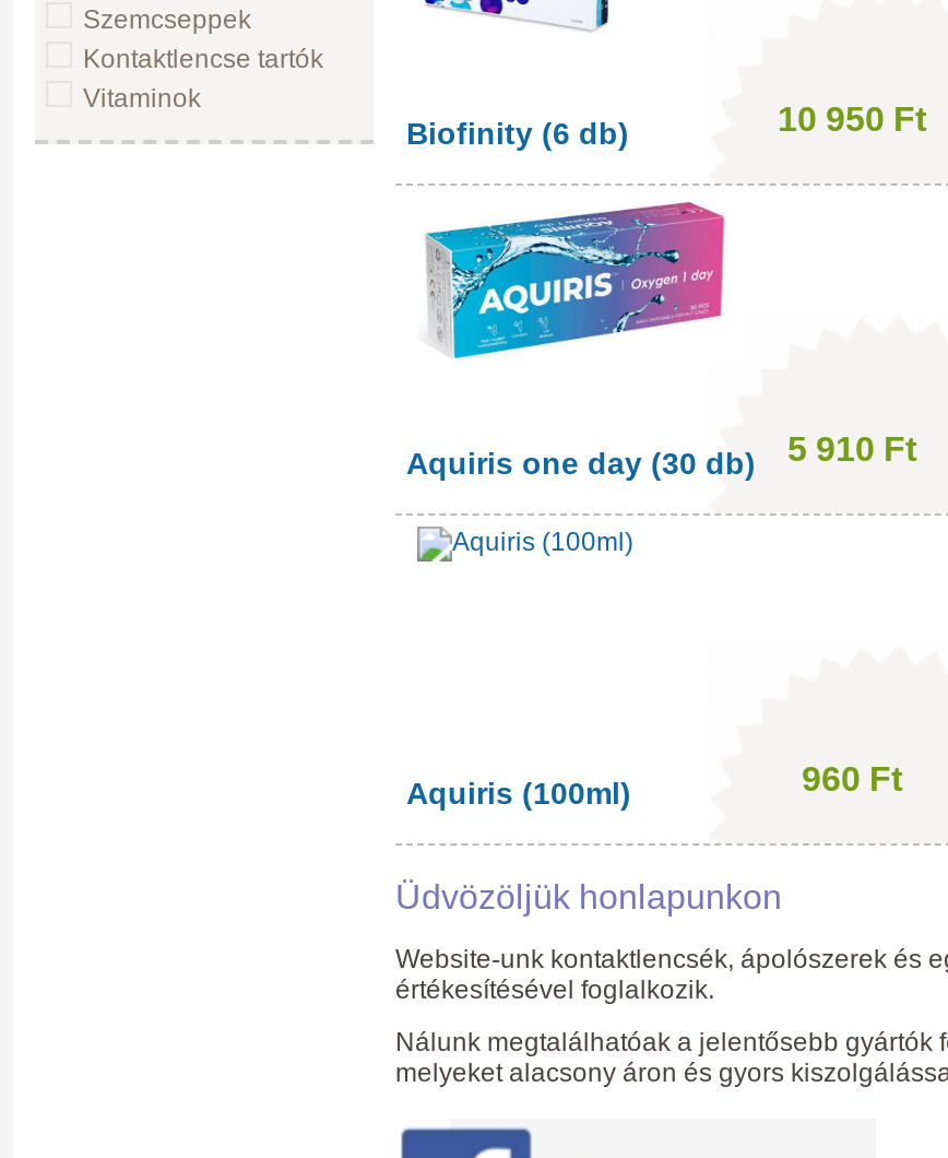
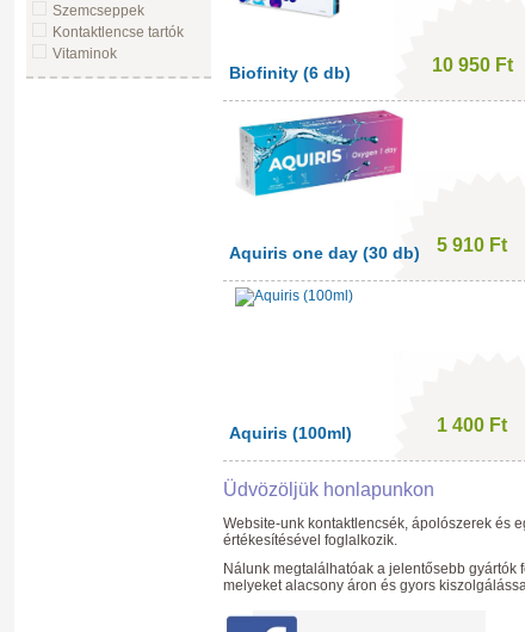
[802,760,902,797] 960 Ft -> [437,415,508,435] 1 400 Ft

